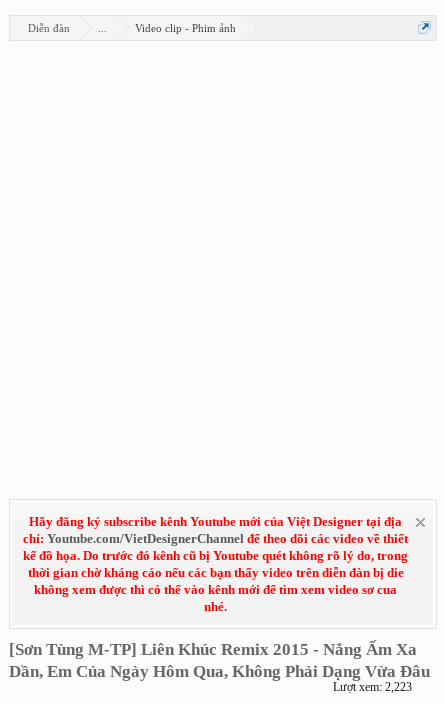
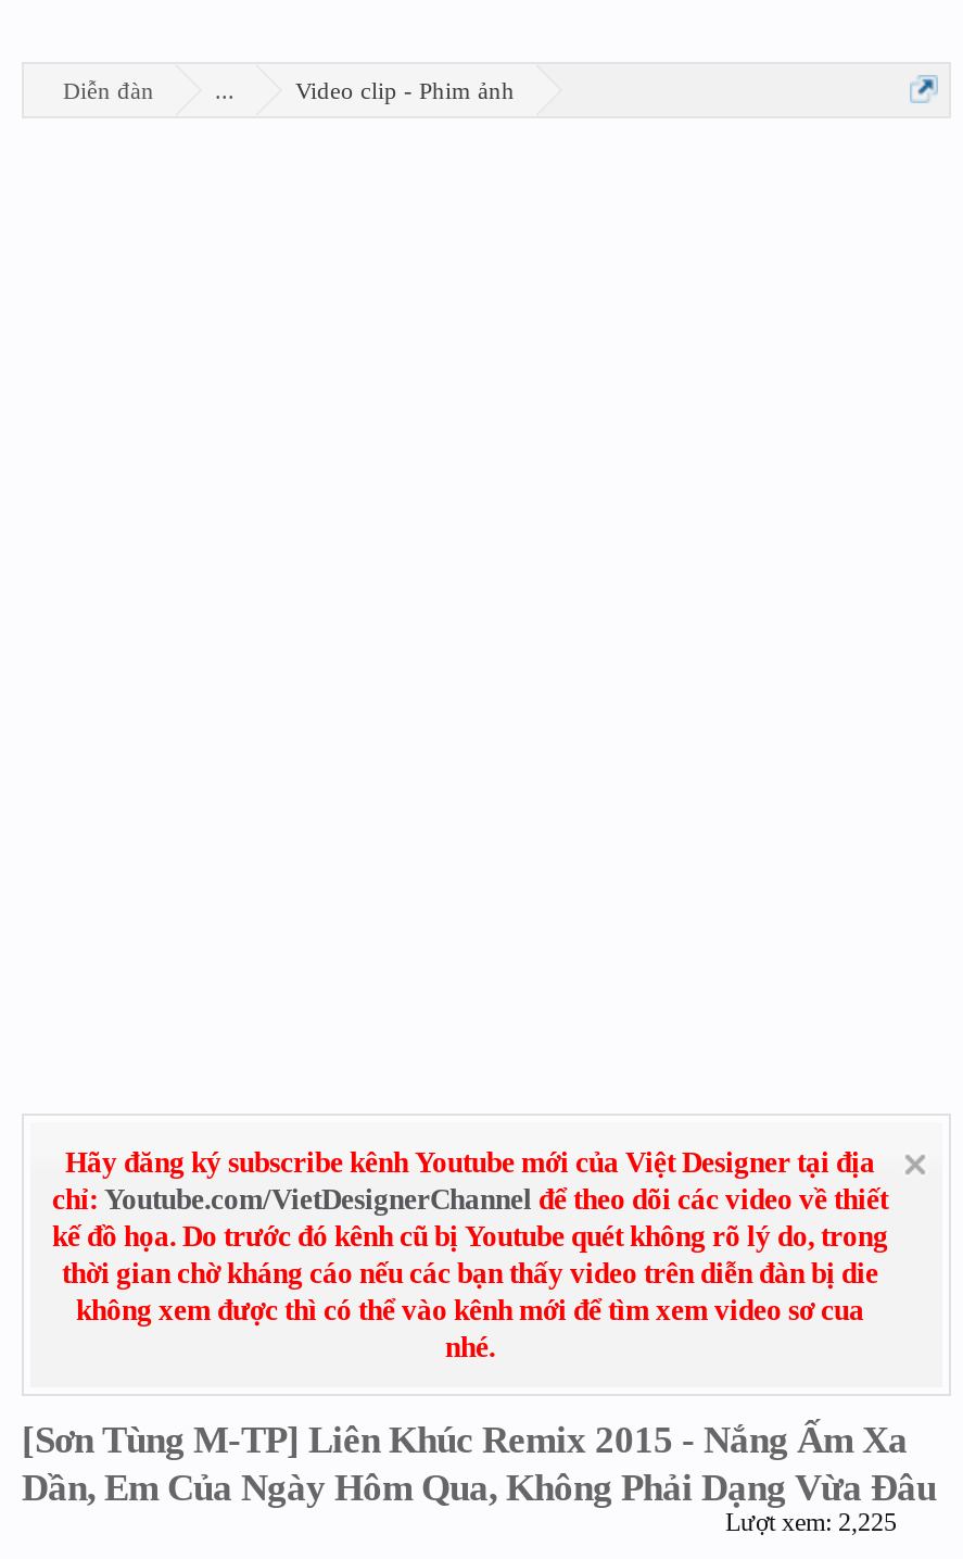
[333,680,412,694] Lượt xem: 2,223 -> [725,1507,897,1537] Lượt xem: 2,225

